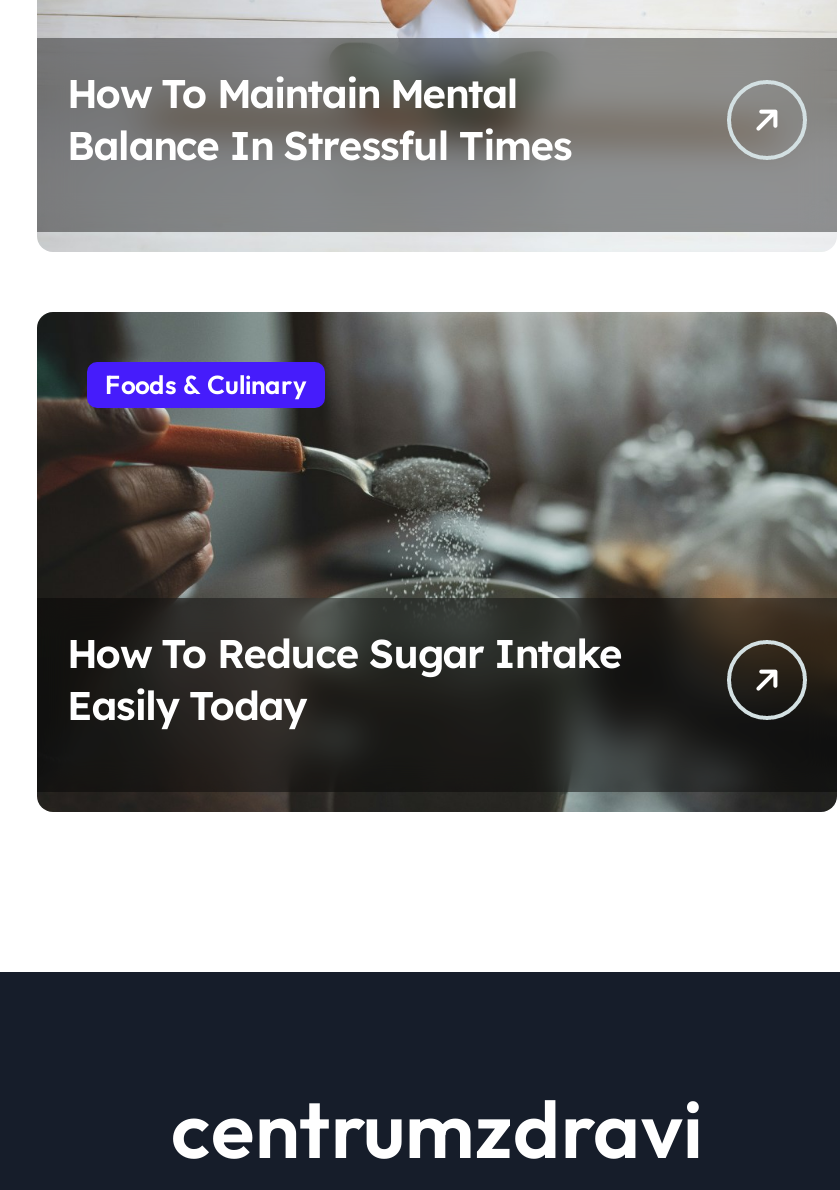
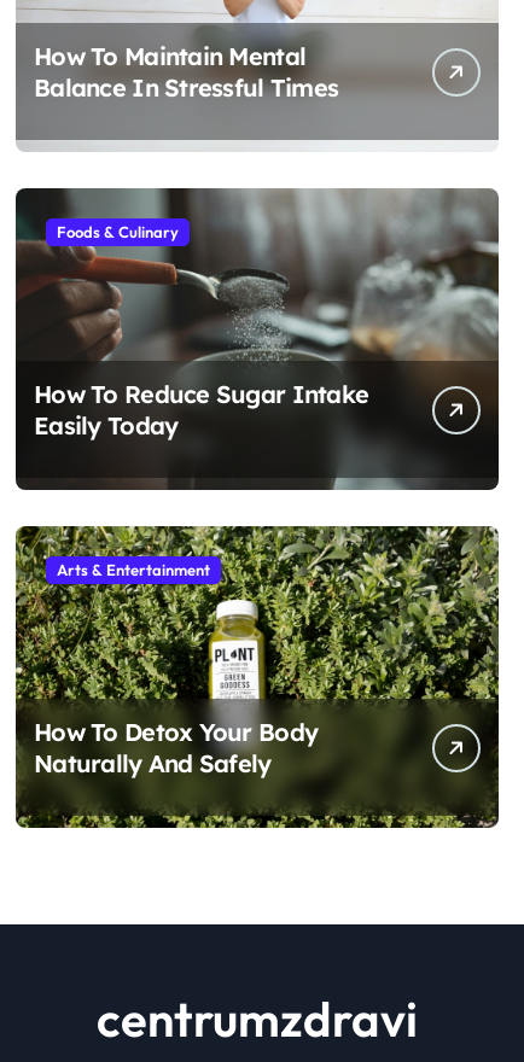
none -> [14,525,499,829] [image] | Arts & Entertainment
none -> [34,717,318,779] How To Detox Your Body | Naturally And Safely

